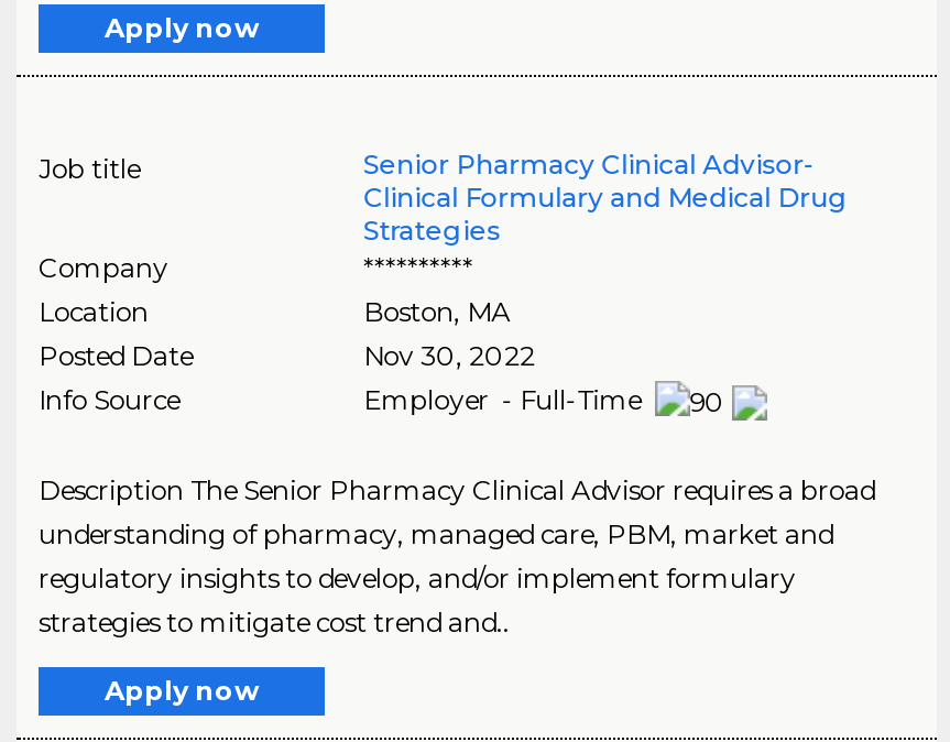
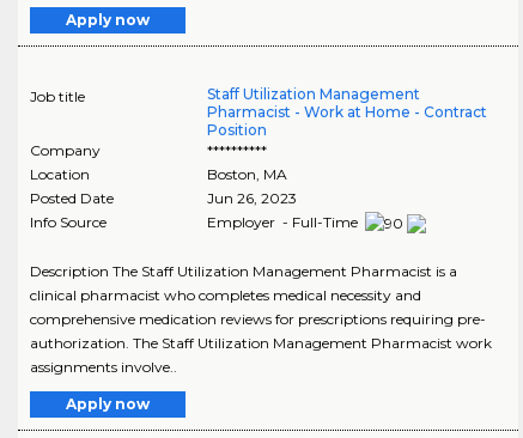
[364,147,848,246] Senior Pharmacy Clinical Advisor- | Clinical Formulary and Medical Drug | Strategies -> [207,85,487,139] Staff Utilization Management | Pharmacist - Work at Home - Contract | Position
[364,339,535,372] Nov 30, 2022 -> [207,190,296,208] Jun 26, 2023
[39,473,875,638] Description The Senior Pharmacy Clinical Advisor requires a broad | understanding of pharmacy, managed care, PBM, market and | regulatory insights to develop, and/or implement formulary | strategies to mitigate cost trend and.. -> [30,262,492,376] Description The Staff Utilization Management Pharmacist is a | clinical pharmacist who completes medical necessity and | comprehensive medication reviews for prescriptions requiring pre- | authorization. The Staff Utilization Management Pharmacist work | assignments involve..

